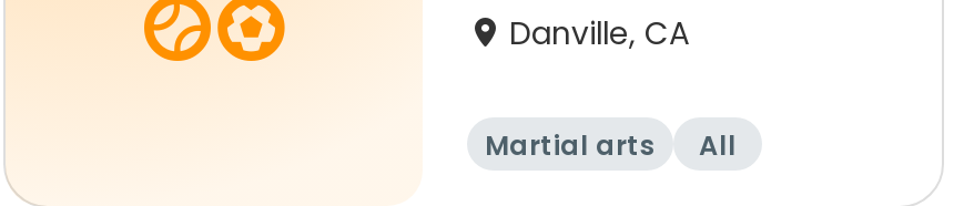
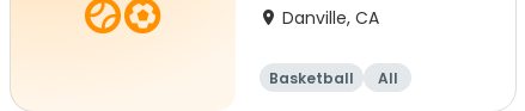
[485,126,656,164] Martial arts -> [269,68,354,88] Basketball

